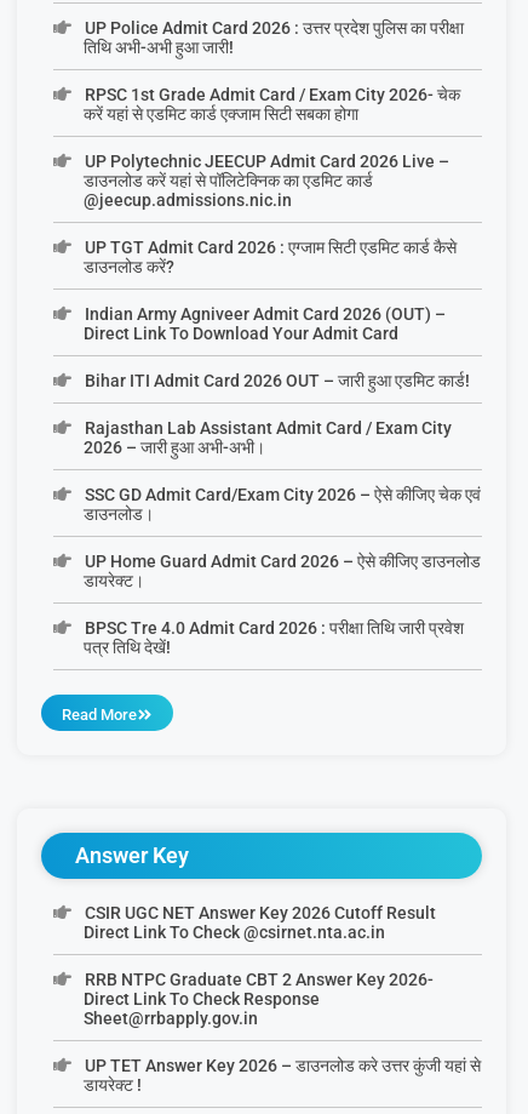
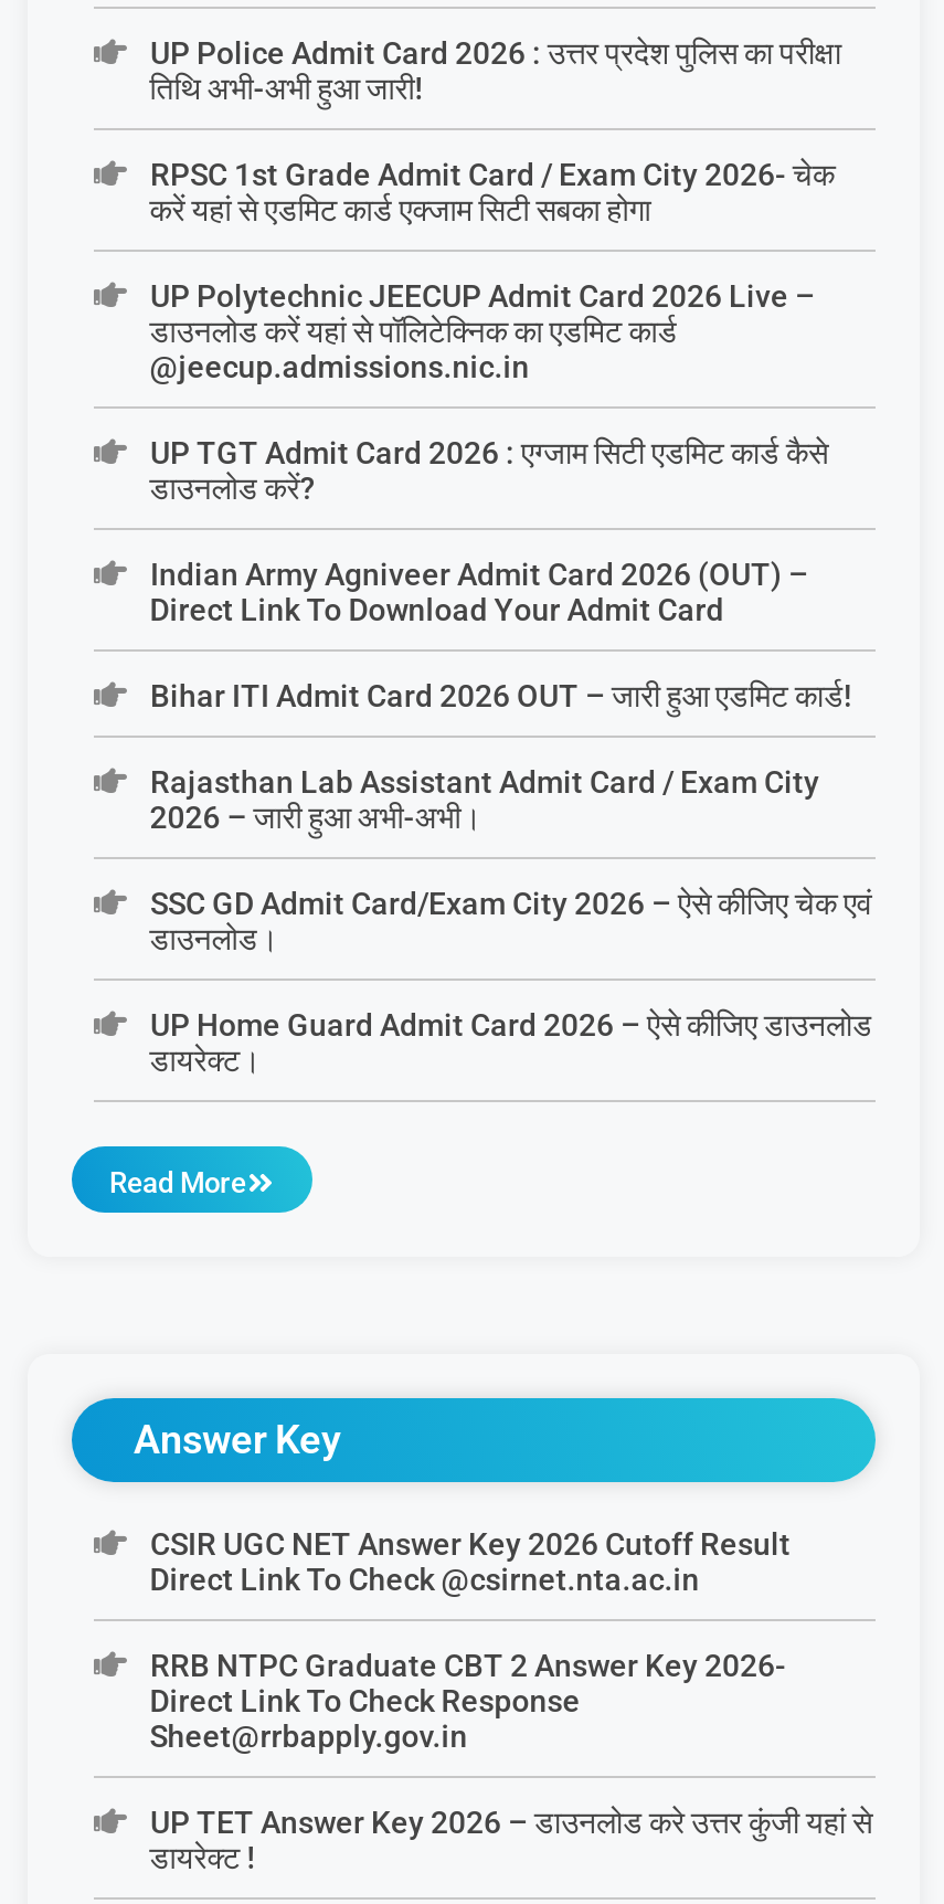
[84,618,463,657] BPSC Tre 4.0 Admit Card 2026 : परीक्षा तिथि जारी प्रवेश | पत्र तिथि देखें! -> none

